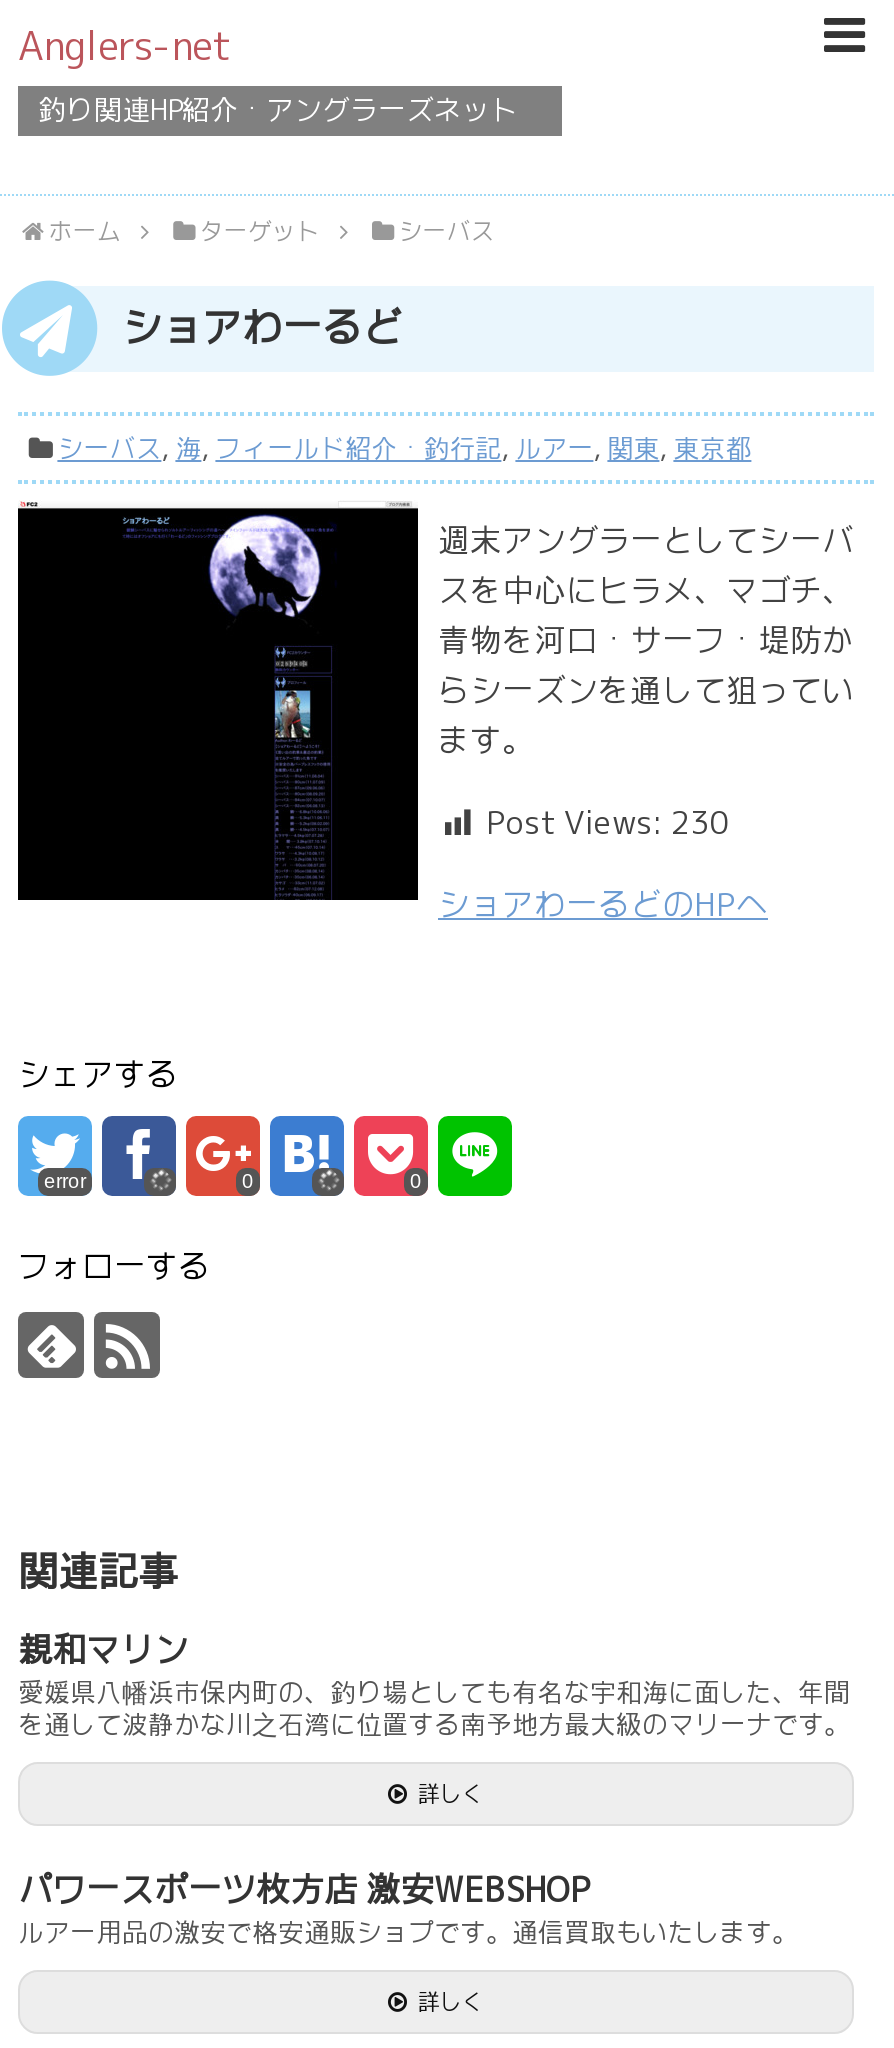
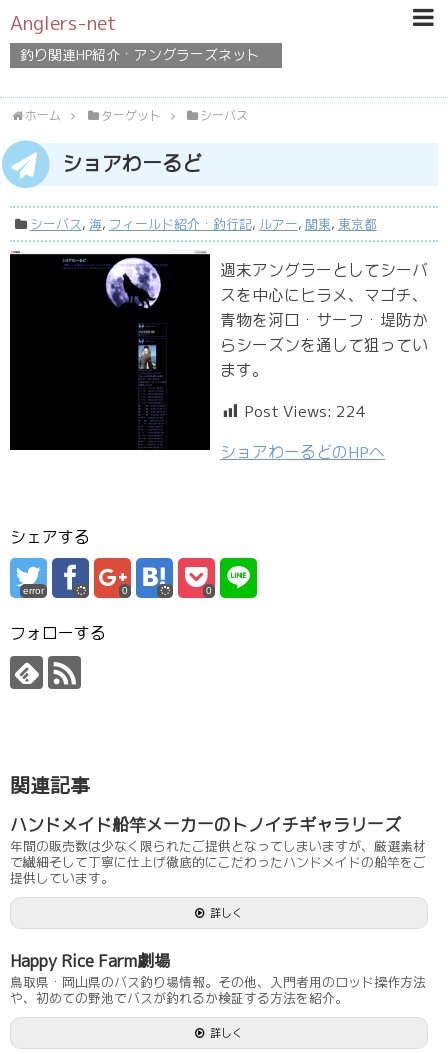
[486,804,730,842] Post Views: 230 -> [244,402,366,421] Post Views: 224
[18,1630,850,1740] 親和マリン | 愛媛県八幡浜市保内町の、釣り場としても有名な宇和海に面した、年間 | を通して波静かな川之石湾に位置する南予地方最大級のマリーナです。 -> [10,815,426,886] ハンドメイド船竿メーカーのトノイチギャラリーズ | 年間の販売数は少なく限られたご提供となってしまいますが、厳選素材 | で繊細そして丁寧に仕上げ徹底的にこだわったハンドメイドの船竿をご | 提供しています。
[18,1870,798,1948] パワースポーツ枚方店 激安WEBSHOP | ルアー用品の激安で格安通販ショプです。通信買取もいたします。 -> [10,951,426,1006] Happy Rice Farm劇場 | 鳥取県・岡山県のバス釣り場情報。その他、入門者用のロッド操作方法 | や、初めての野池でバスが釣れるか検証する方法を紹介。

